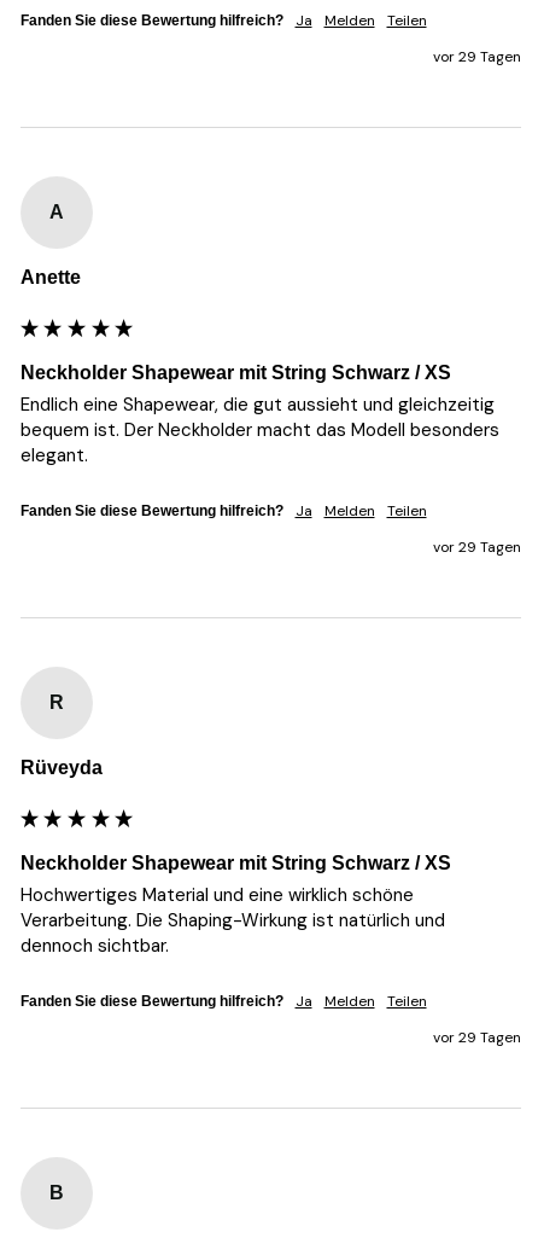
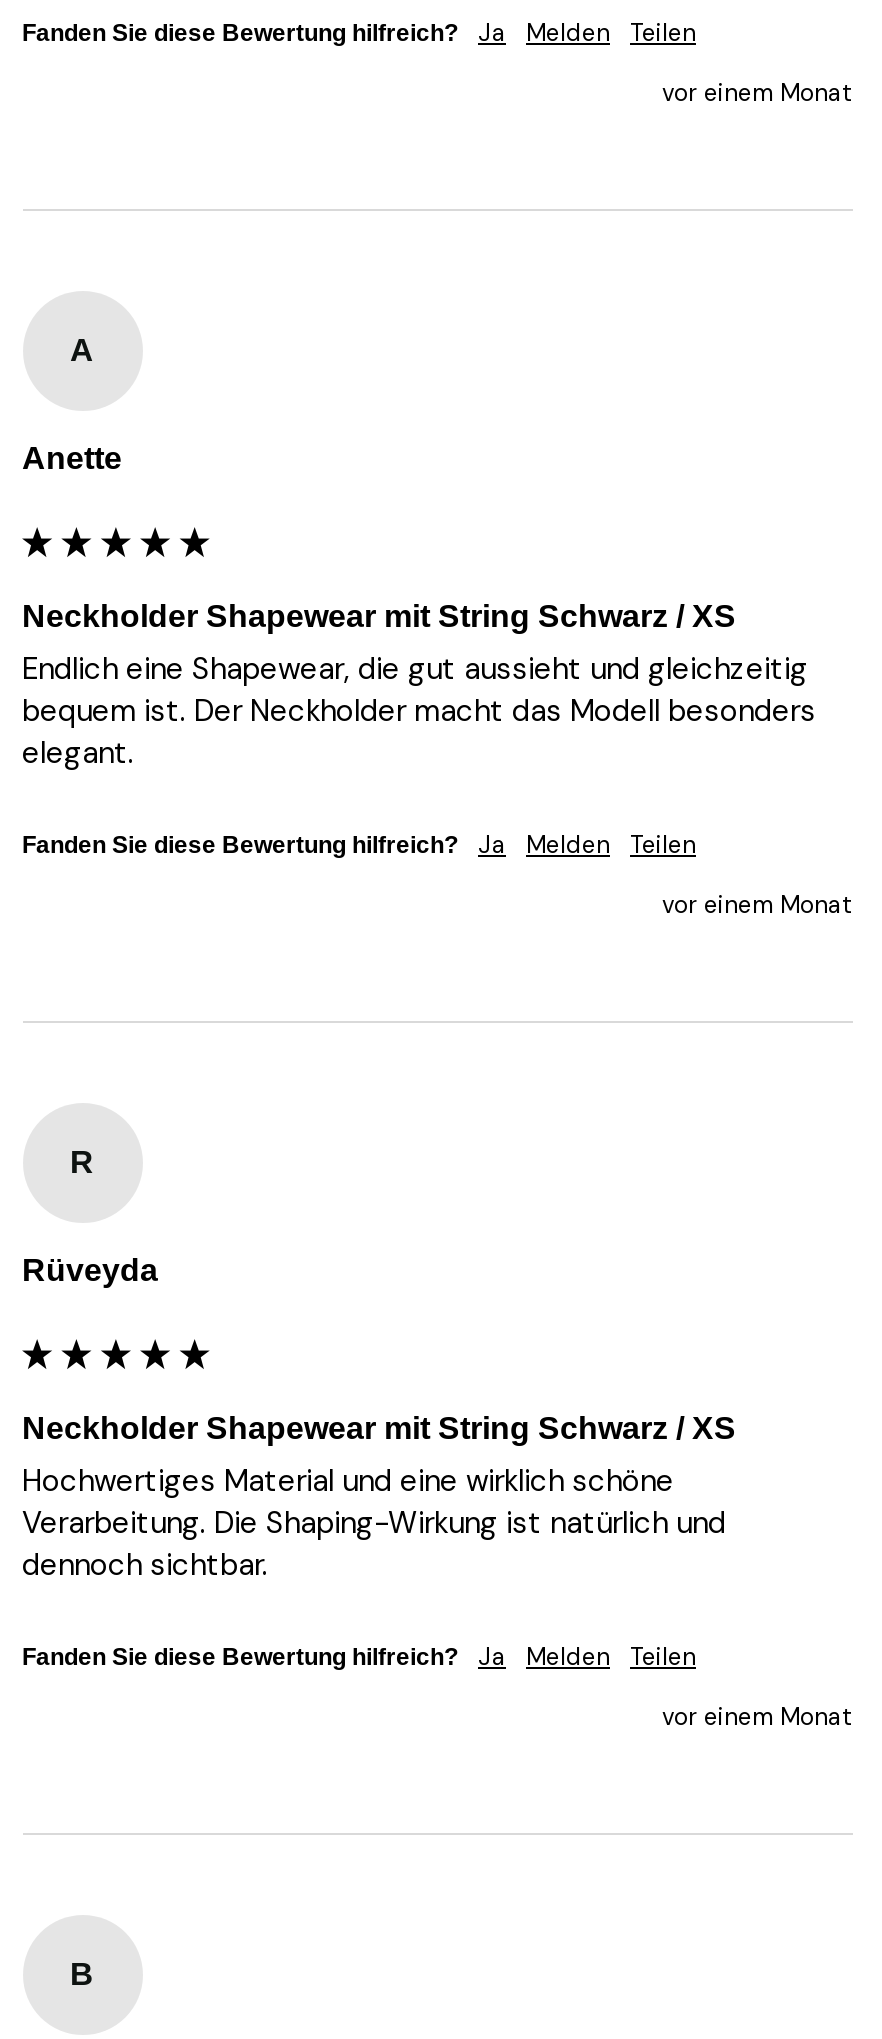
[432,47,521,67] vor 29 Tagen -> [662,78,852,110] vor einem Monat
[432,538,521,557] vor 29 Tagen -> [662,890,852,922] vor einem Monat
[432,1028,521,1048] vor 29 Tagen -> [662,1702,852,1734] vor einem Monat

